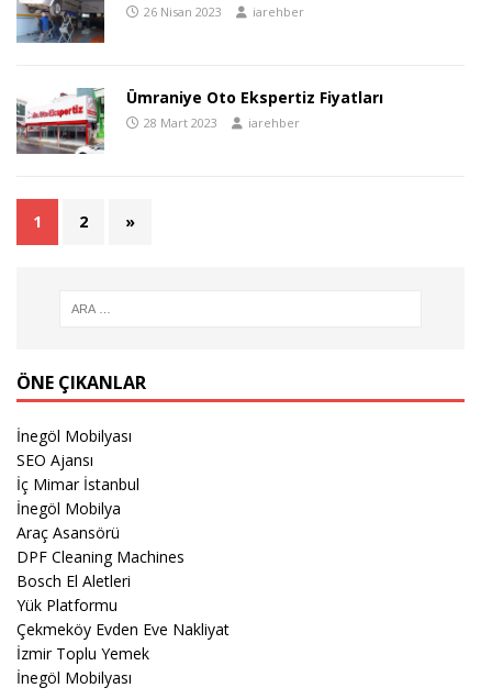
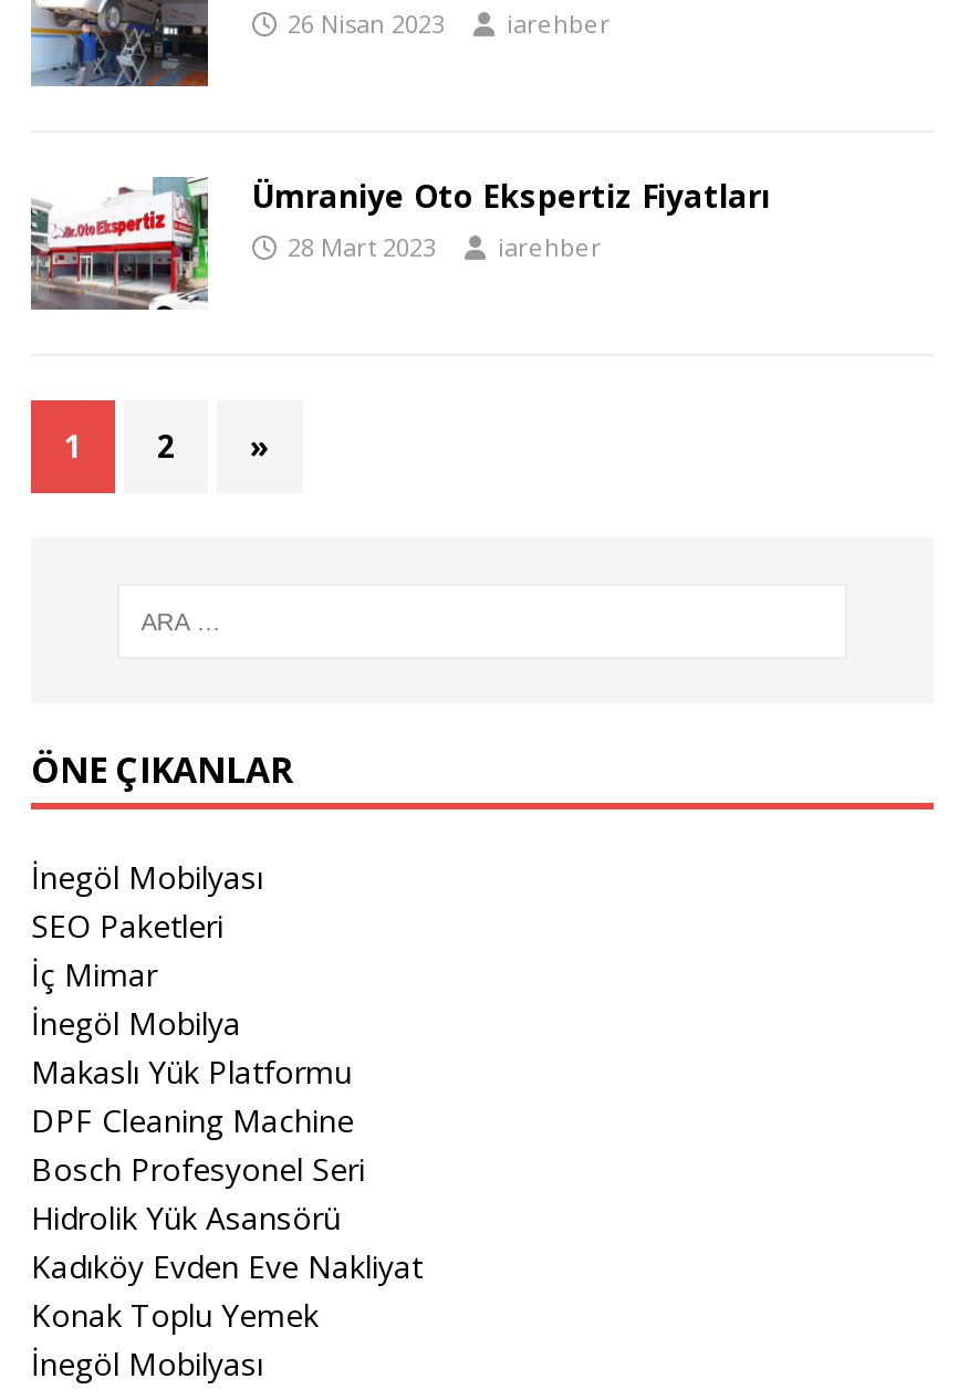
[16,449,139,494] SEO Ajansı | İç Mimar İstanbul -> [31,904,223,995] SEO Paketleri | İç Mimar
[16,522,230,664] Araç Asansörü | DPF Cleaning Machines | Bosch El Aletleri | Yük Platformu | Çekmeköy Evden Eve Nakliyat | İzmir Toplu Yemek -> [31,1050,423,1336] Makaslı Yük Platformu | DPF Cleaning Machine | Bosch Profesyonel Seri | Hidrolik Yük Asansörü | Kadıköy Evden Eve Nakliyat | Konak Toplu Yemek

